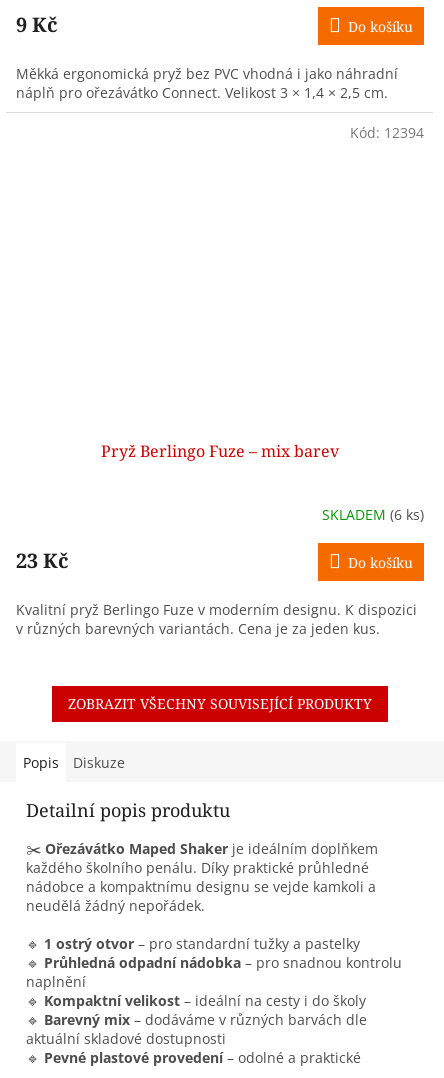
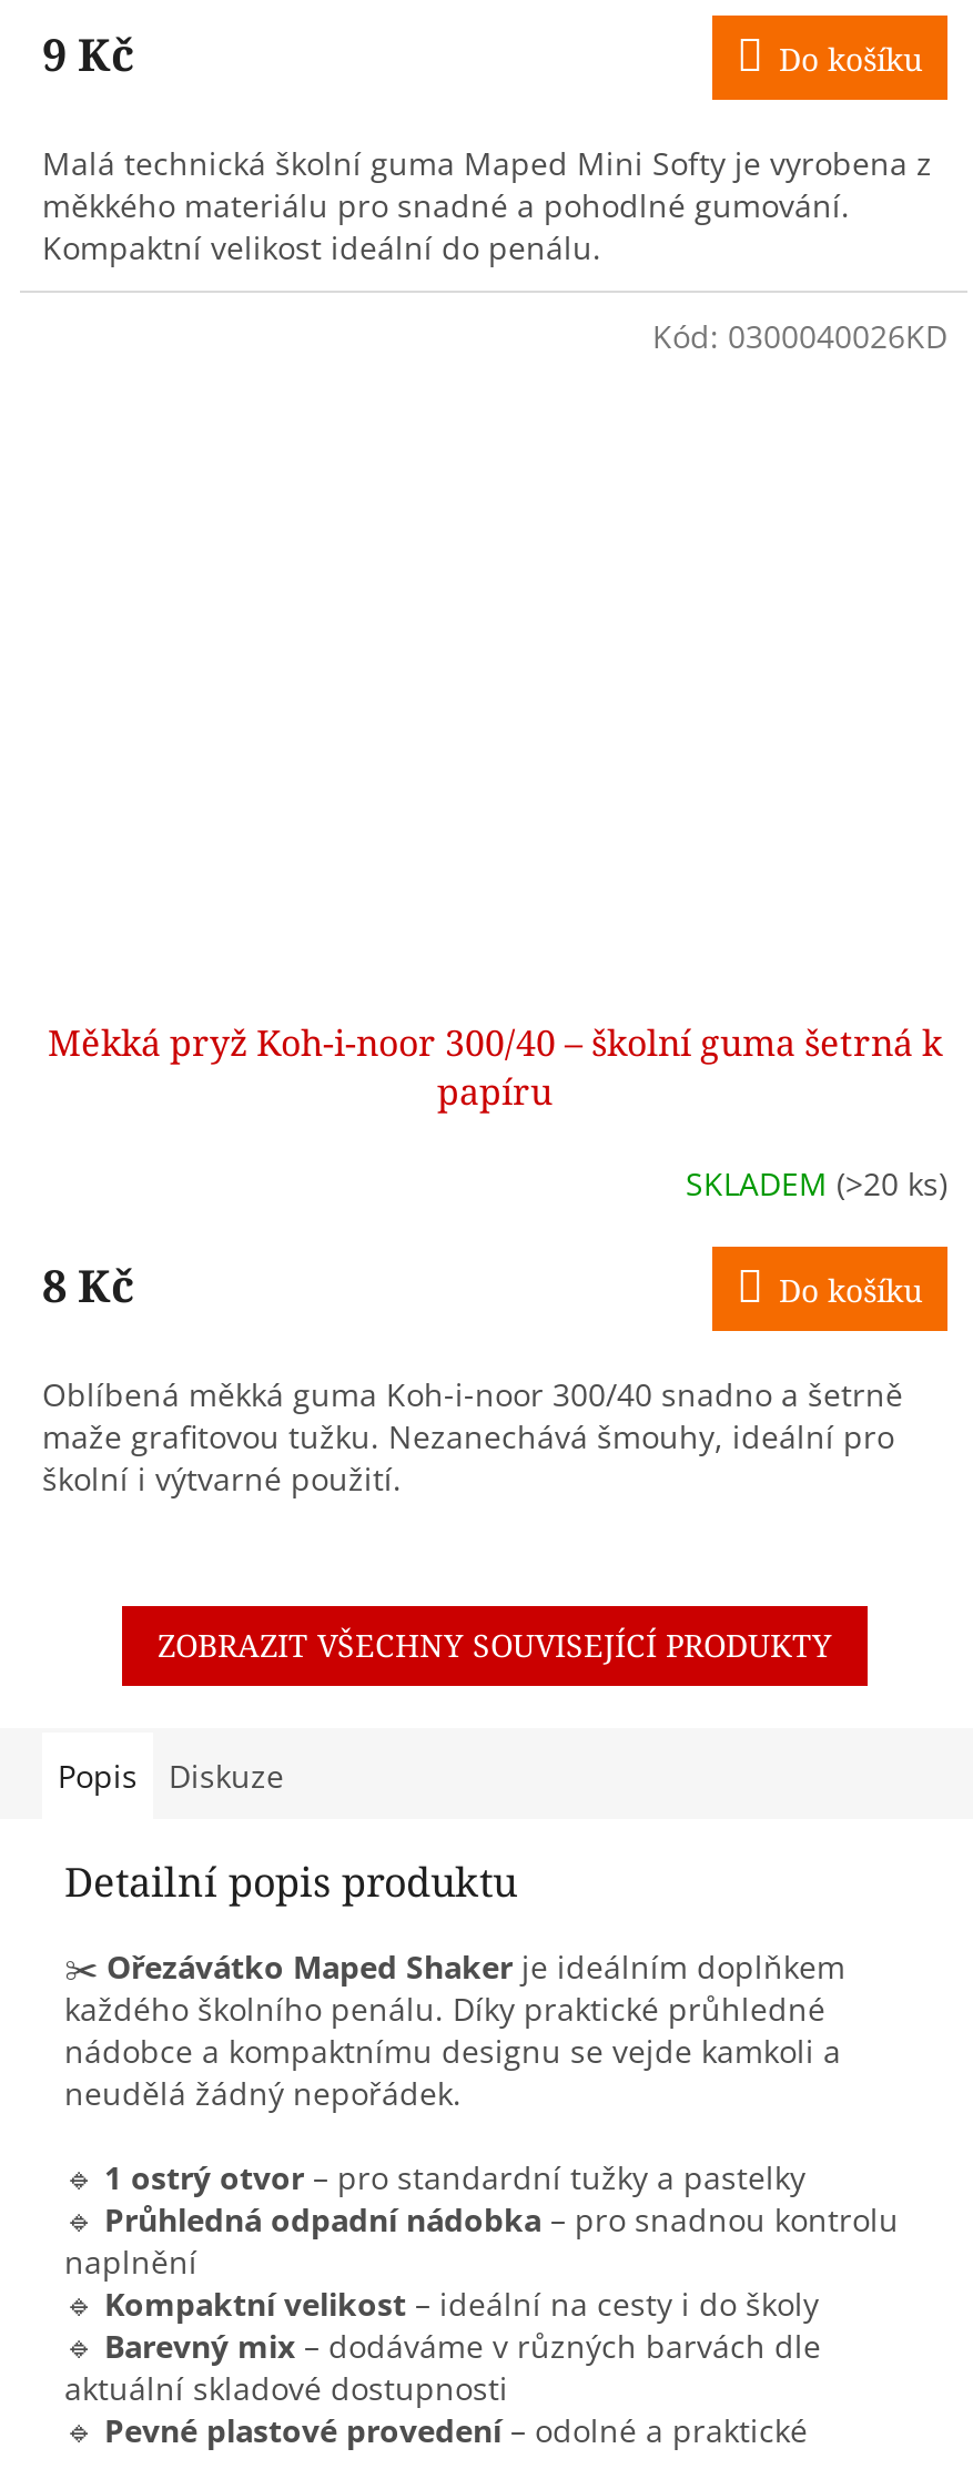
[16,64,398,102] Měkká ergonomická pryž bez PVC vhodná i jako náhradní | náplň pro ořezávátko Connect. Velikost 3 × 1,4 × 2,5 cm. -> [42,143,932,269] Malá technická školní guma Maped Mini Softy je vyrobena z | měkkého materiálu pro snadné a pohodlné gumování. | Kompaktní velikost ideální do penálu.
[350,123,424,142] Kód: 12394 -> [652,316,947,358] Kód: 0300040026KD
[101,440,339,462] Pryž Berlingo Fuze – mix barev -> [48,1018,942,1116] Měkká pryž Koh-i-noor 300/40 – školní guma šetrná k | papíru
[322,505,424,524] SKLADEM (6 ks) -> [686,1162,947,1204] SKLADEM (>20 ks)
[16,547,69,574] 23 Kč -> [42,1256,135,1316] 8 Kč
[16,600,417,638] Kvalitní pryž Berlingo Fuze v moderním designu. K dispozici | v různých barevných variantách. Cena je za jeden kus. -> [42,1373,903,1500] Oblíbená měkká guma Koh-i-noor 300/40 snadno a šetrně | maže grafitovou tužku. Nezanechává šmouhy, ideální pro | školní i výtvarné použití.

